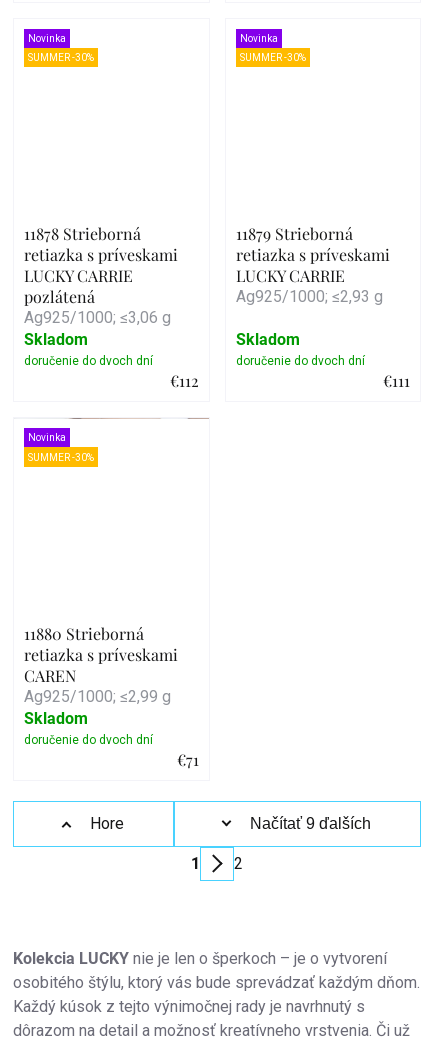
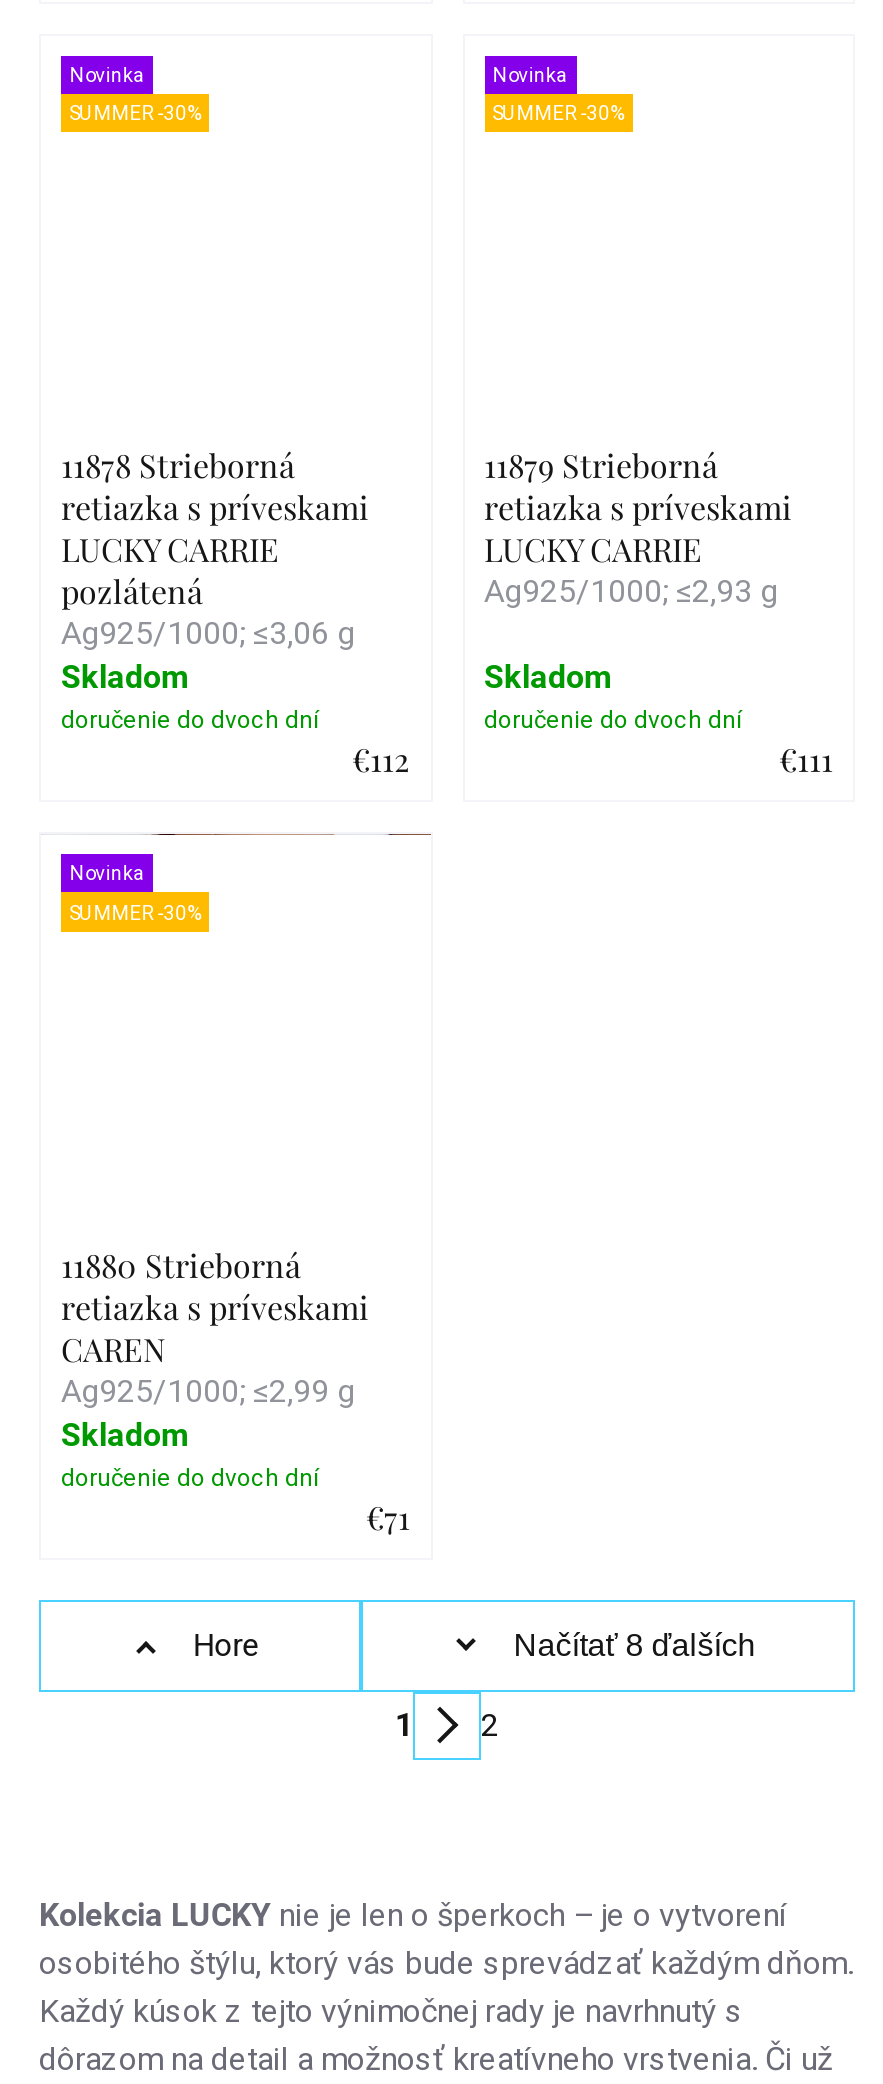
[250,815,371,832] Načítať 9 ďalších -> [513,1627,755,1661] Načítať 8 ďalších

